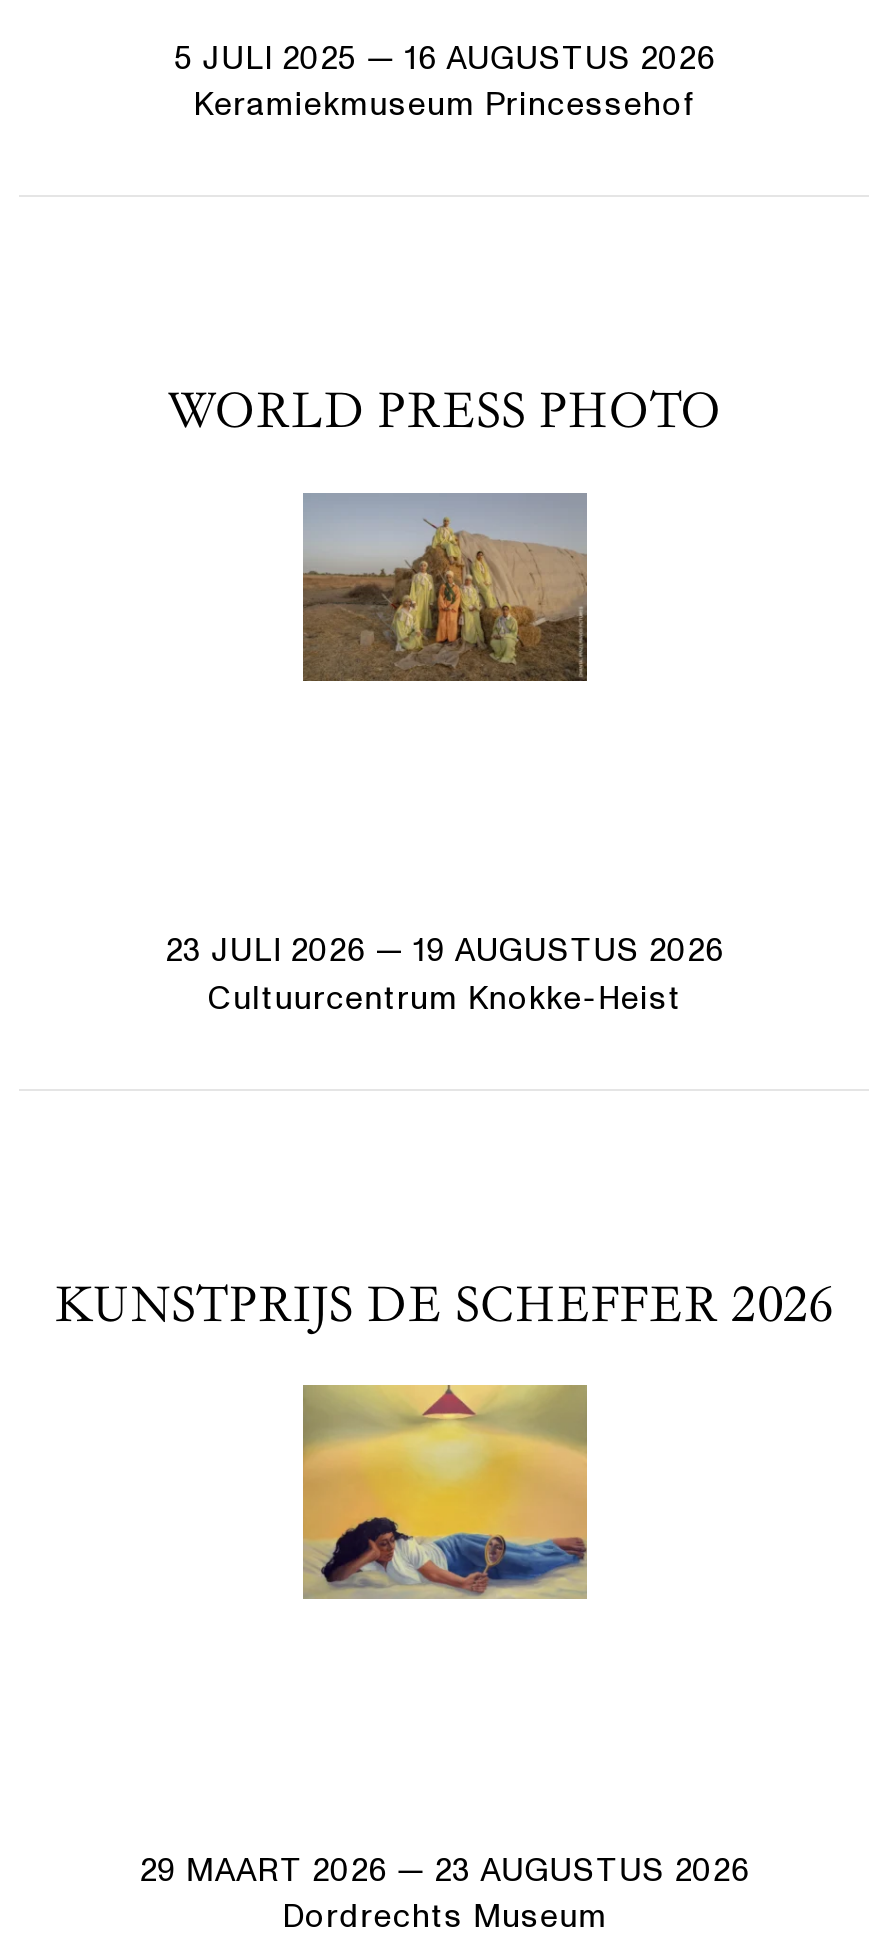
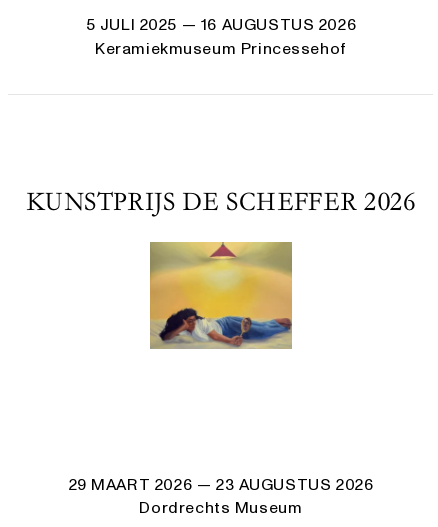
[168,381,722,441] WORLD PRESS PHOTO -> none
[301,492,589,684] [image] -> none
[166,936,724,1015] 23 JULI 2026 — 19 AUGUSTUS 2026 | Cultuurcentrum Knokke-Heist -> none

